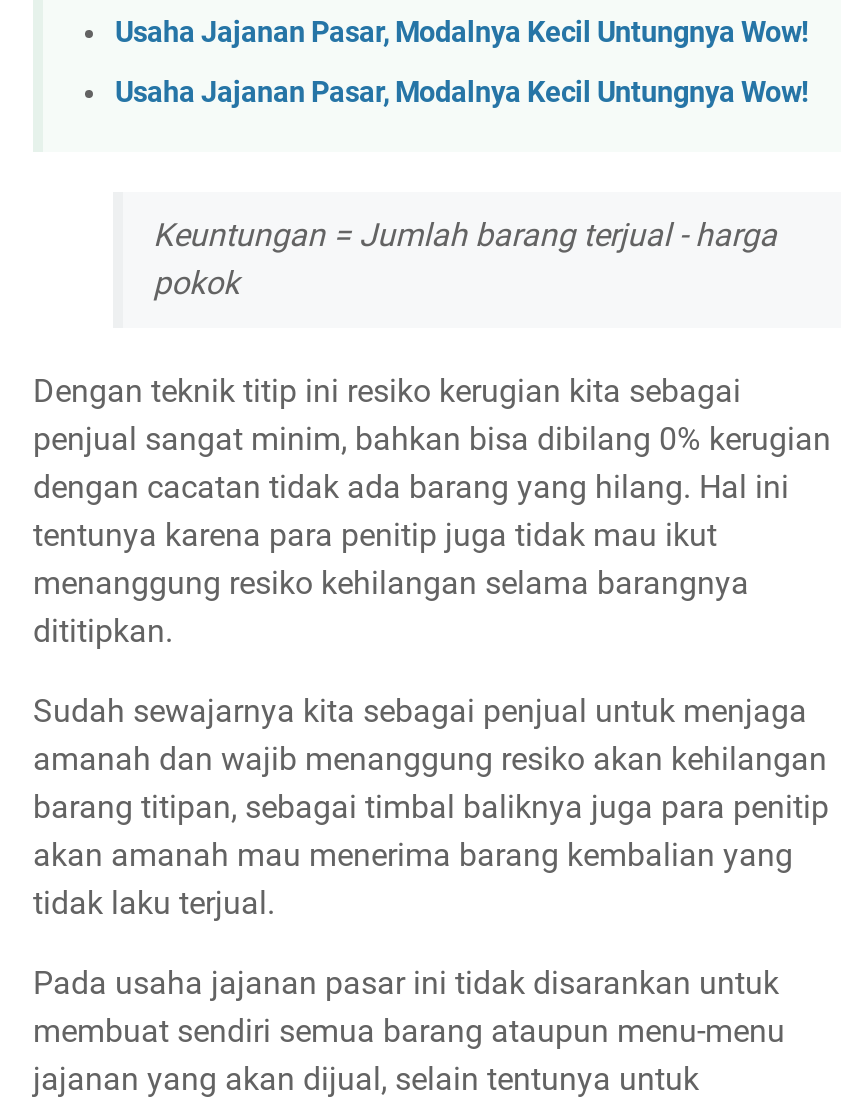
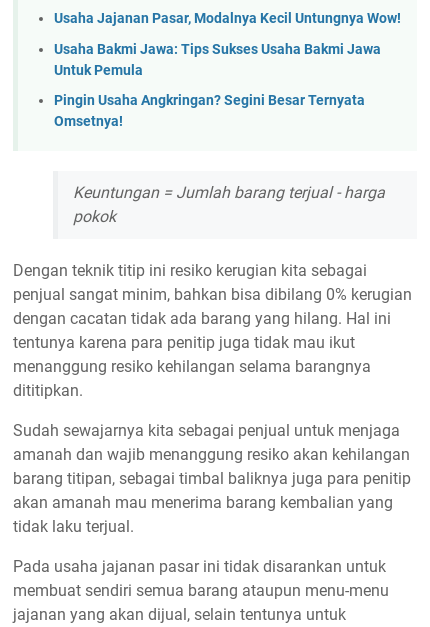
[115,76,809,110] Usaha Jajanan Pasar, Modalnya Kecil Untungnya Wow! -> [54,41,381,130] Usaha Bakmi Jawa: Tips Sukses Usaha Bakmi Jawa | Untuk Pemula | Pingin Usaha Angkringan? Segini Besar Ternyata | Omsetnya!

